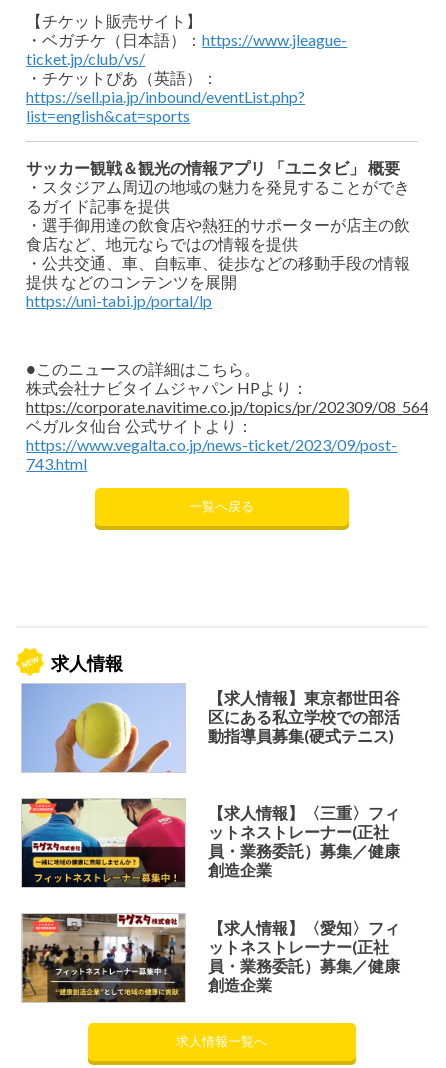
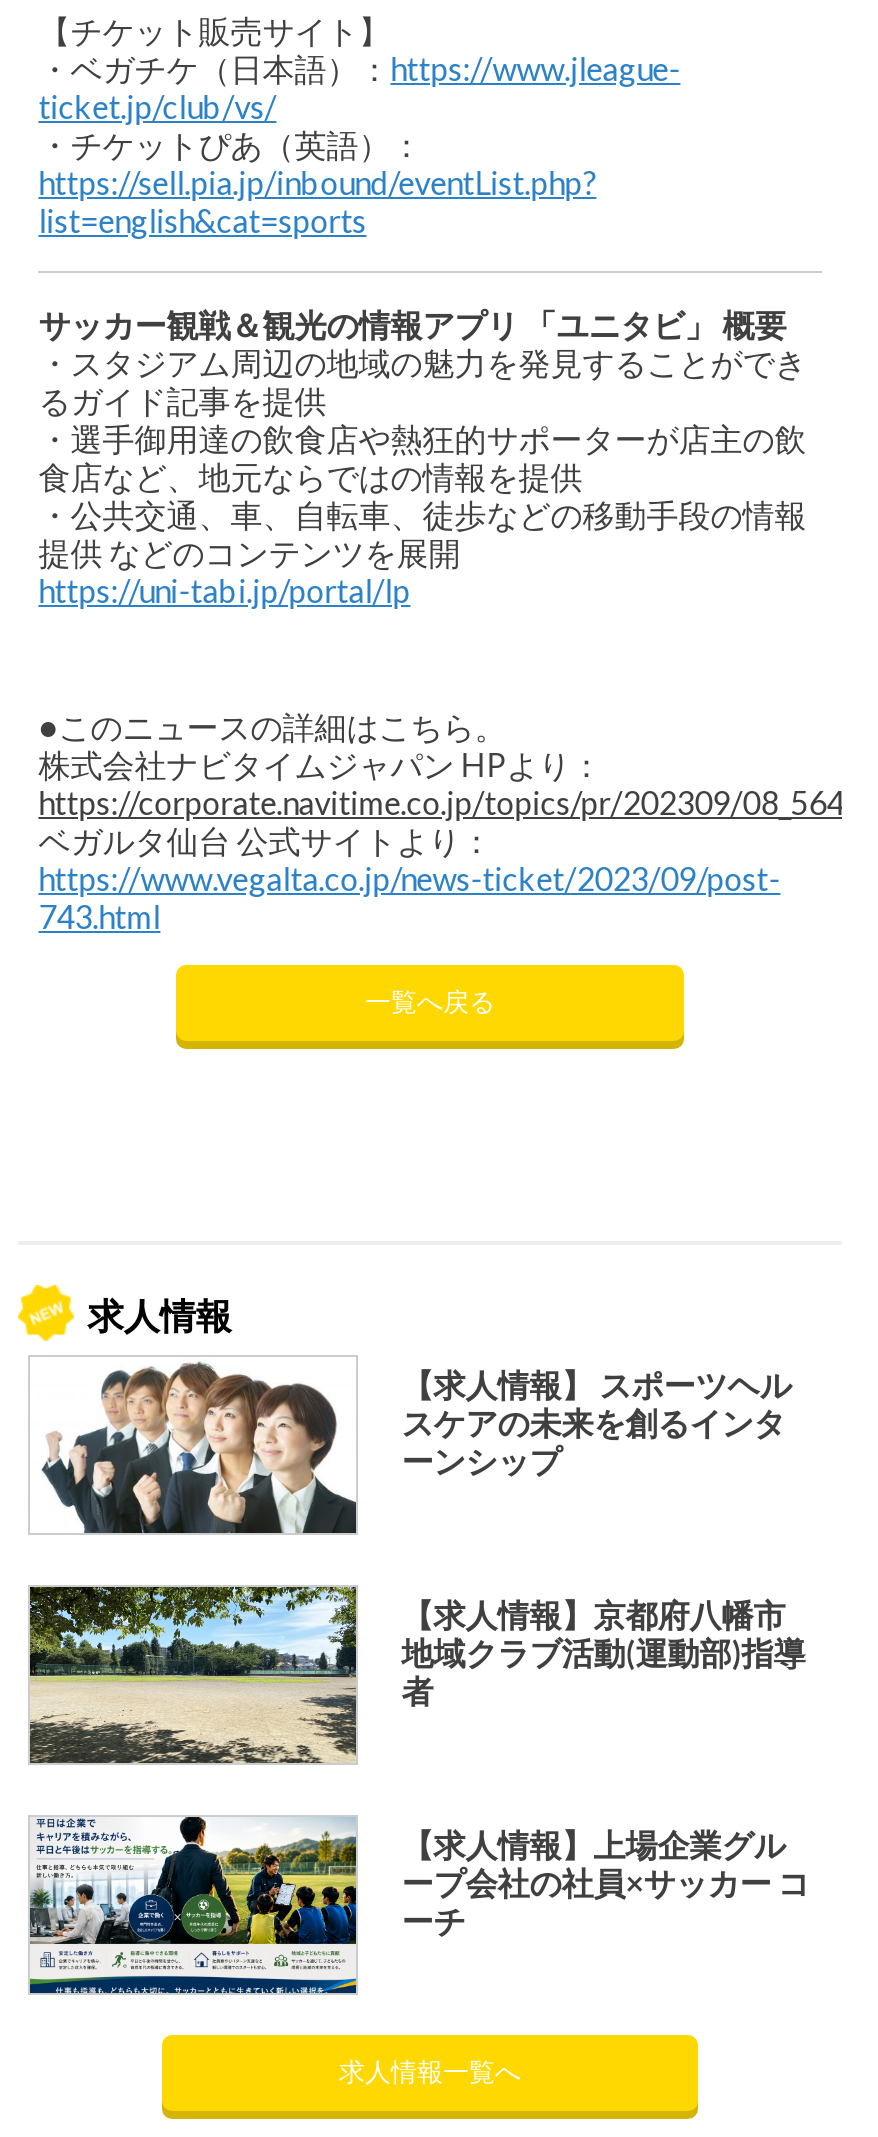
[21,683,400,773] [image] | 【求人情報】東京都世田谷 | 区にある私立学校での部活 | 動指導員募集(硬式テニス) -> [30,1357,792,1535] [image] | 【求人情報】 スポーツヘル | スケアの未来を創るインタ | ーンシップ
[21,798,400,888] [image] | 【求人情報】〈三重〉フィ | ットネストレーナー(正社 | 員・業務委託）募集／健康 | 創造企業 -> [28,1585,806,1765] [image] | 【求人情報】京都府八幡市 | 地域クラブ活動(運動部)指導 | 者
[21,913,400,1003] [image] | 【求人情報】〈愛知〉フィ | ットネストレーナー(正社 | 員・業務委託）募集／健康 | 創造企業 -> [28,1817,810,1995] [image] | 【求人情報】上場企業グル | ープ会社の社員×サッカー コ | ーチ

